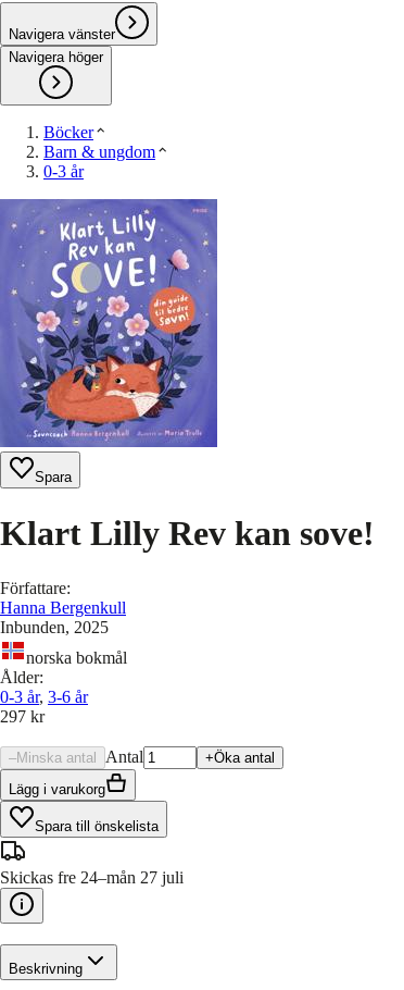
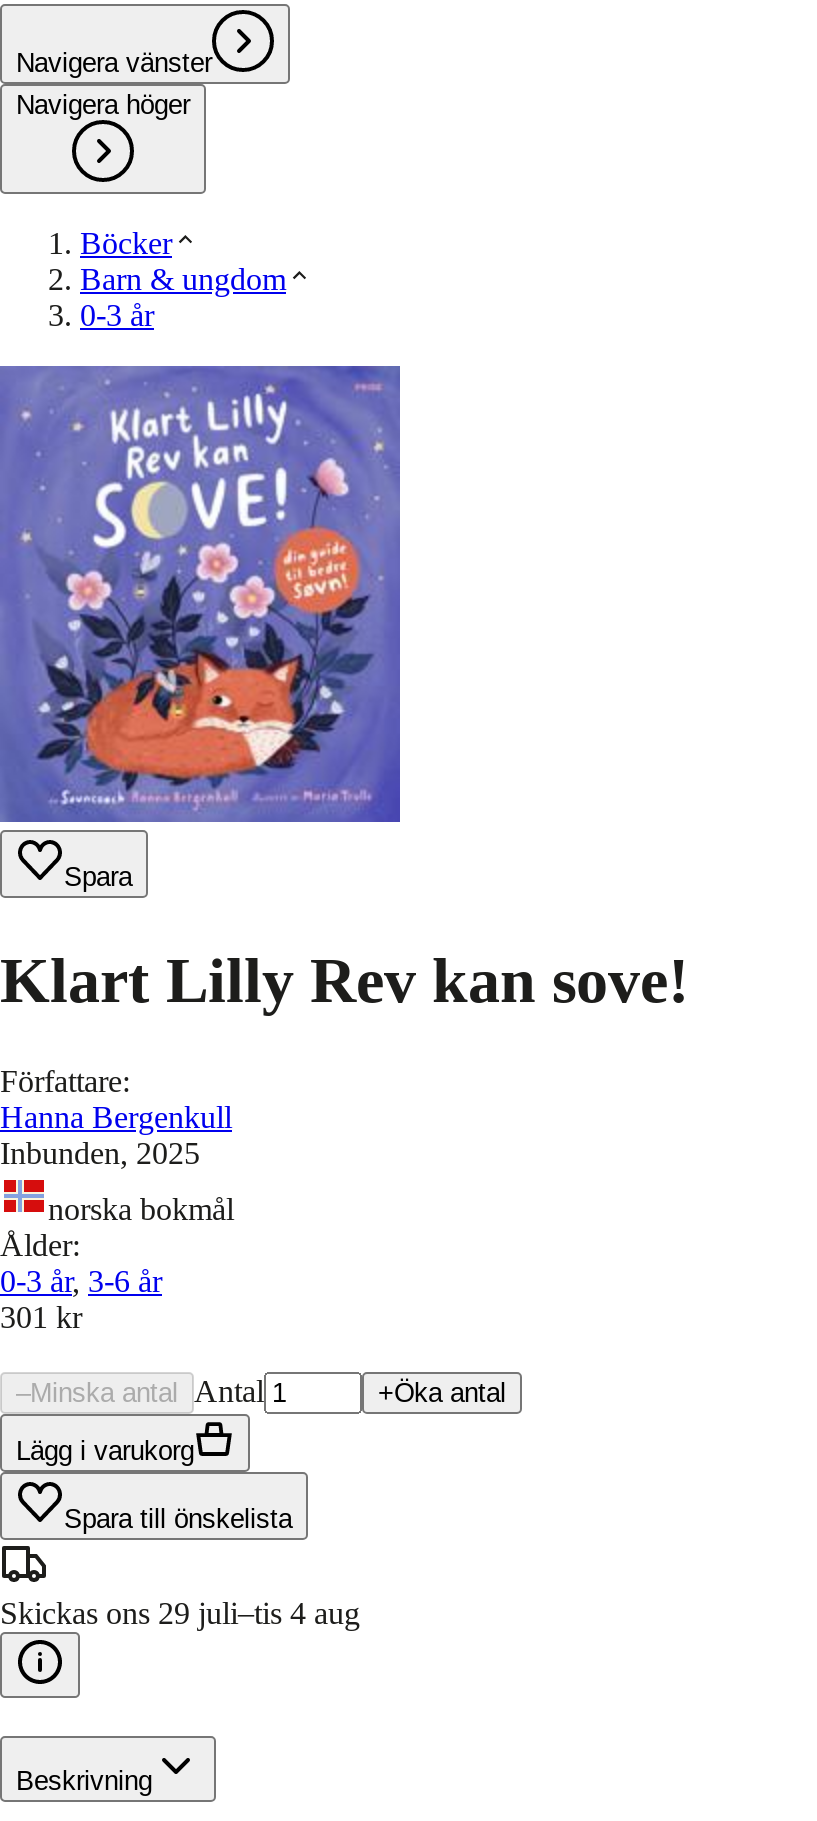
[0,707,45,726] 297 kr -> [0,1300,82,1334] 301 kr
[0,868,184,887] Skickas fre 24–mån 27 juli -> [0,1596,360,1630] Skickas ons 29 juli–tis 4 aug

